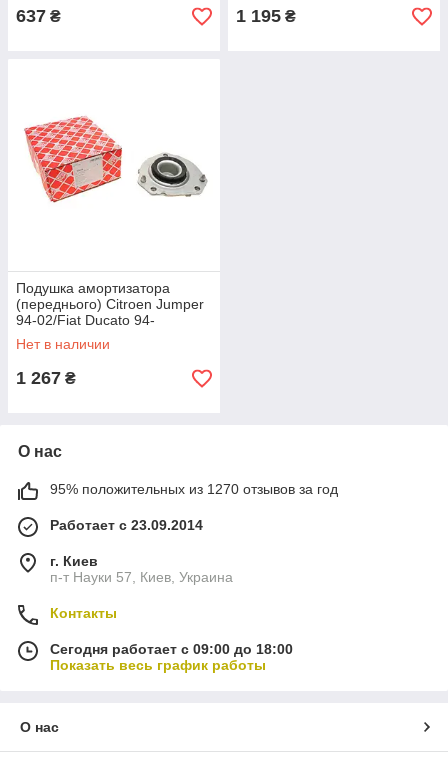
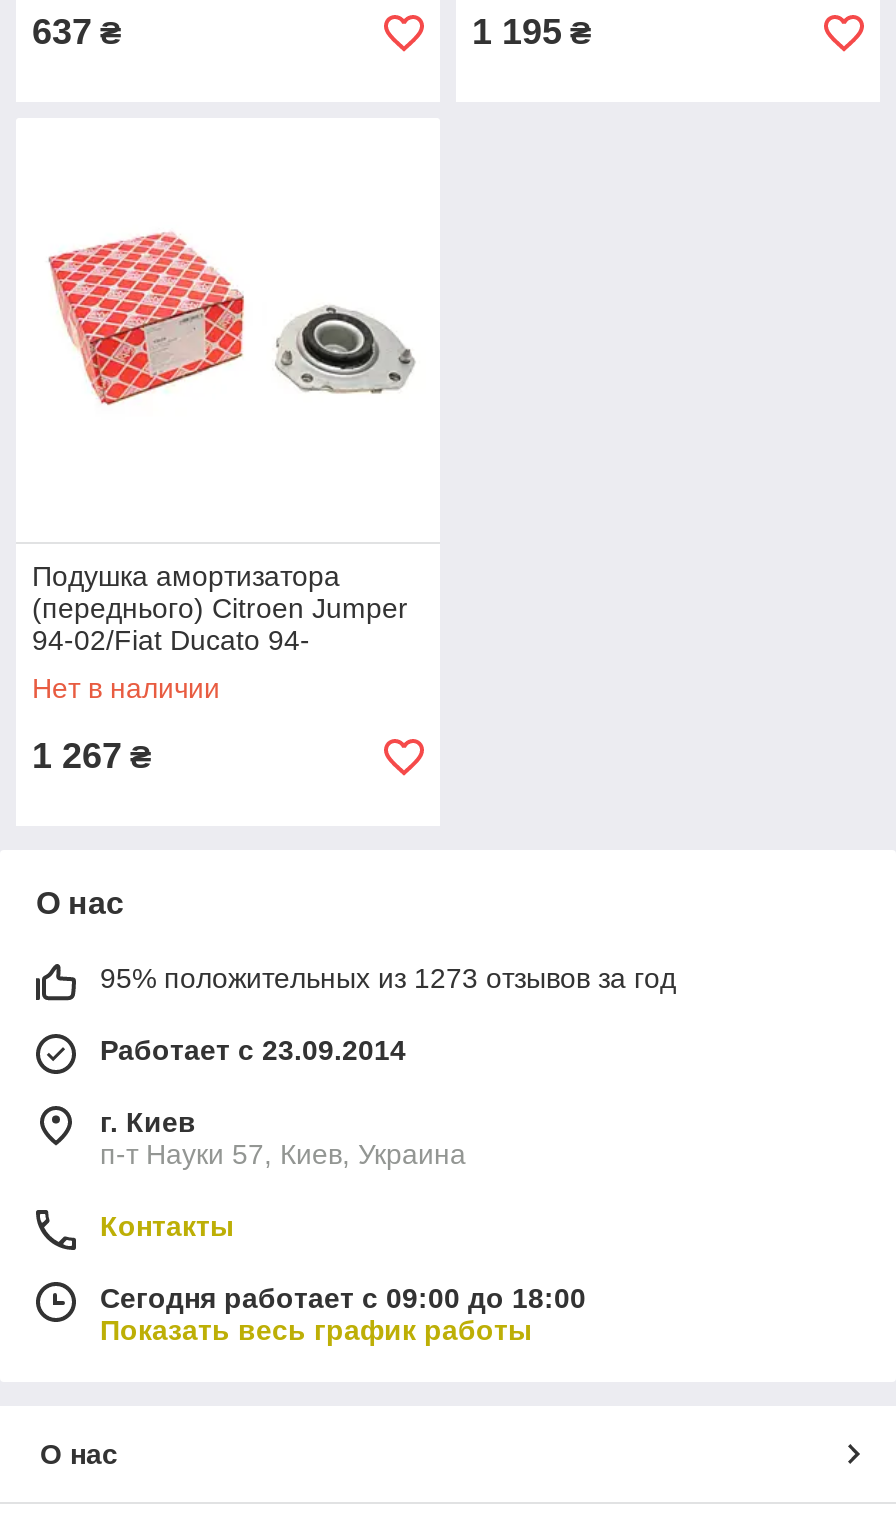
[50,481,338,497] 95% положительных из 1270 отзывов за год -> [100,962,676,994] 95% положительных из 1273 отзывов за год

